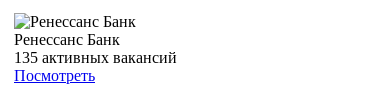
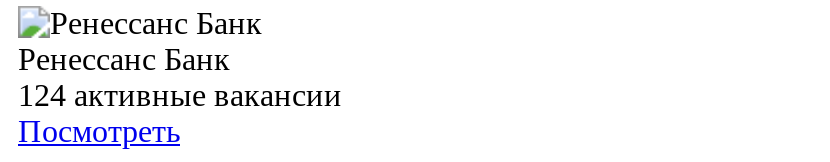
[14,49,177,66] 135 активных вакансий -> [18,79,342,113] 124 активные вакансии

